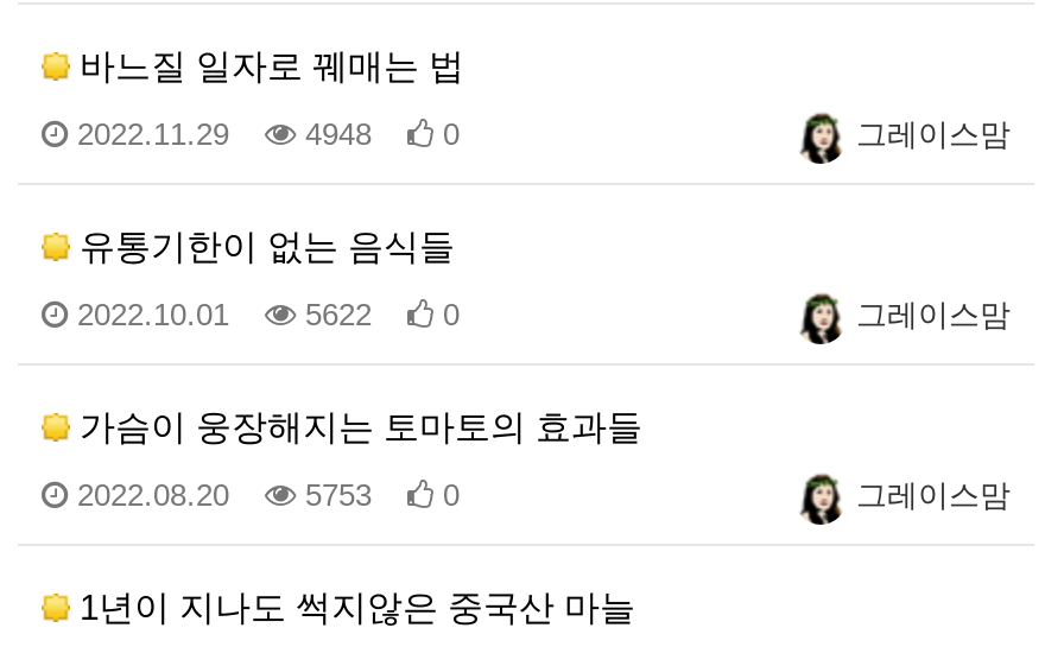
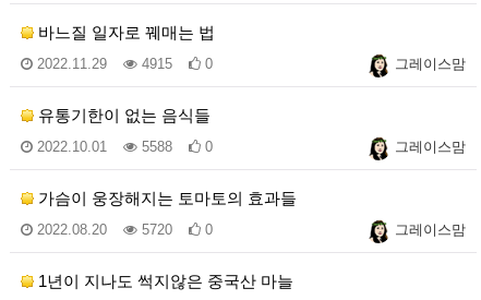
[305,116,460,152] 4948 0 -> [142,56,213,72] 4915 0
[305,297,460,332] 5622 0 -> [142,139,213,155] 5588 0
[305,477,460,513] 5753 0 -> [142,221,213,238] 5720 0

